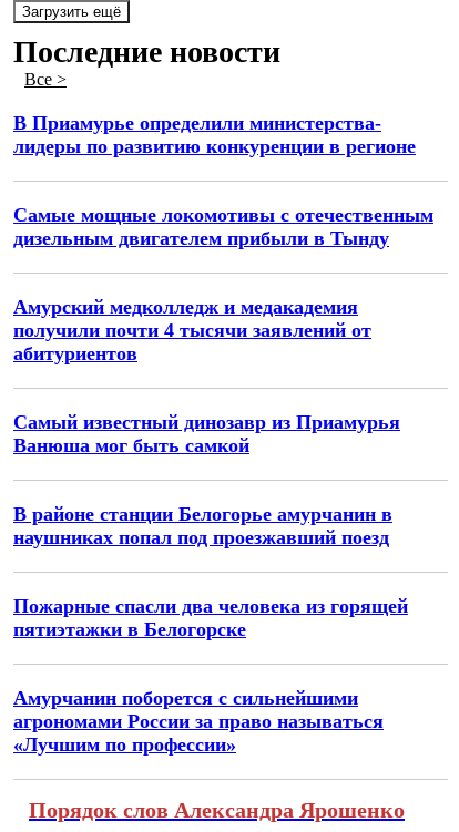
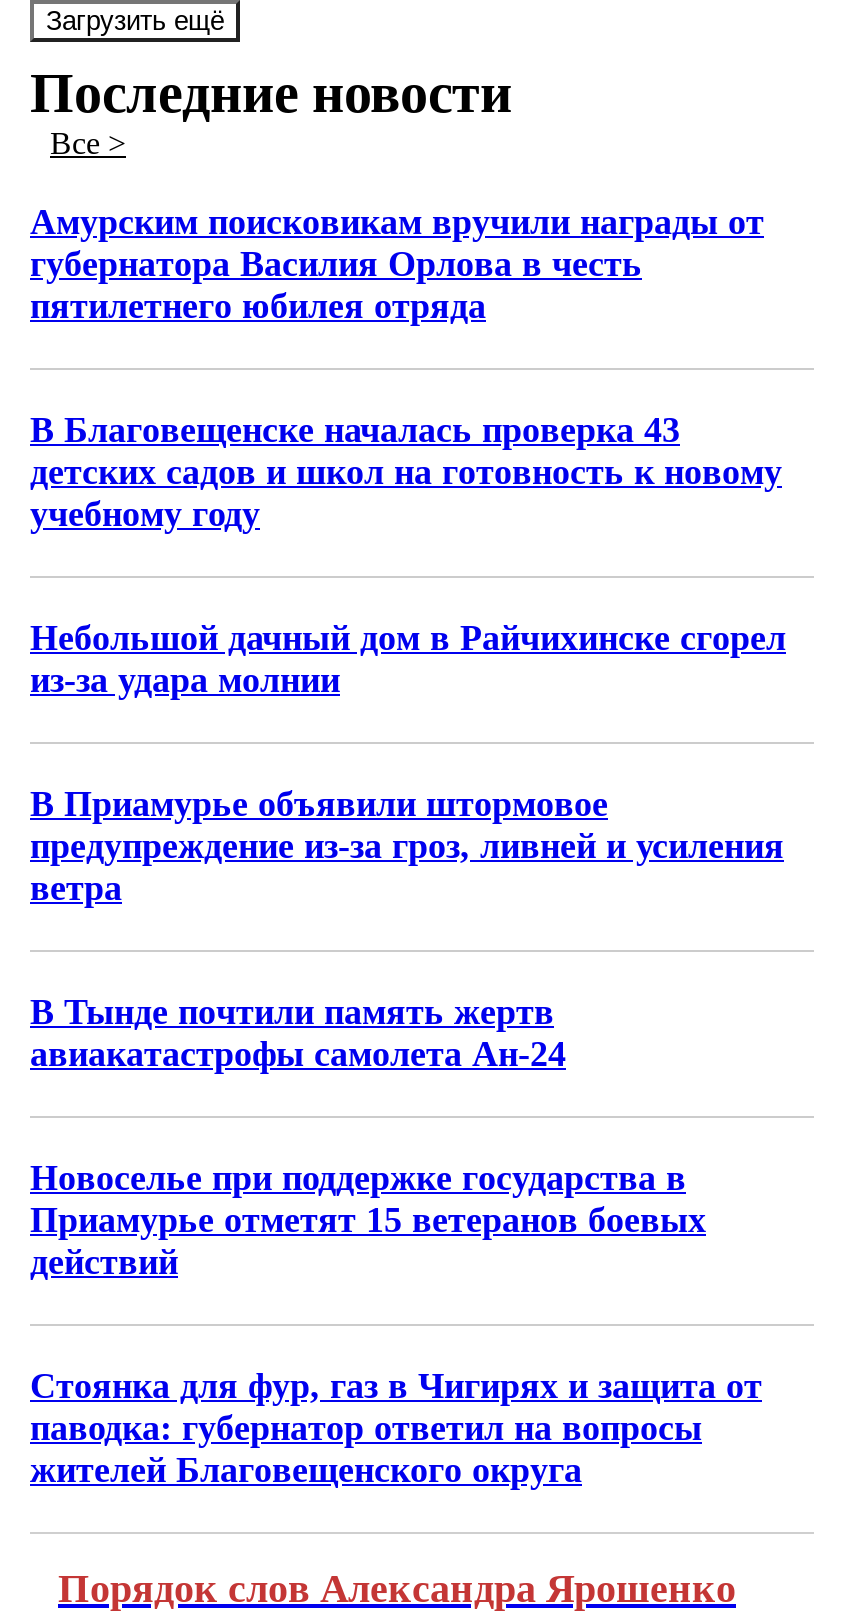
[13,112,416,158] В Приамурье определили министерства- | лидеры по развитию конкуренции в регионе -> [30,203,764,327] Амурским поисковикам вручили награды от | губернатора Василия Орлова в честь | пятилетнего юбилея отряда
[13,204,433,250] Самые мощные локомотивы с отечественным | дизельным двигателем прибыли в Тынду -> [30,411,782,535] В Благовещенске началась проверка 43 | детских садов и школ на готовность к новому | учебному году
[13,296,371,365] Амурский медколледж и медакадемия | получили почти 4 тысячи заявлений от | абитуриентов -> [30,619,786,701] Небольшой дачный дом в Райчихинске сгорел | из-за удара молнии
[13,411,400,457] Самый известный динозавр из Приамурья | Ванюша мог быть самкой -> [30,785,784,909] В Приамурье объявили штормовое | предупреждение из-за гроз, ливней и усиления | ветра
[13,503,392,549] В районе станции Белогорье амурчанин в | наушниках попал под проезжавший поезд -> [30,993,566,1075] В Тынде почтили память жертв | авиакатастрофы самолета Ан-24
[13,595,408,641] Пожарные спасли два человека из горящей | пятиэтажки в Белогорске -> [30,1159,706,1283] Новоселье при поддержке государства в | Приамурье отметят 15 ветеранов боевых | действий
[13,687,384,756] Амурчанин поборется с сильнейшими | агрономами России за право называться | «Лучшим по профессии» -> [30,1367,762,1491] Стоянка для фур, газ в Чигирях и защита от | паводка: губернатор ответил на вопросы | жителей Благовещенского округа

